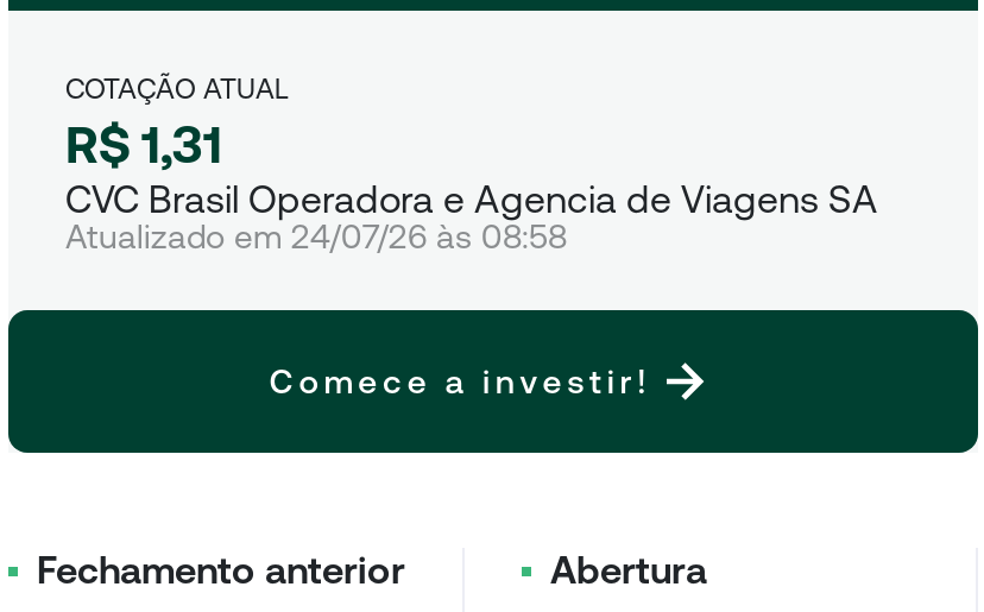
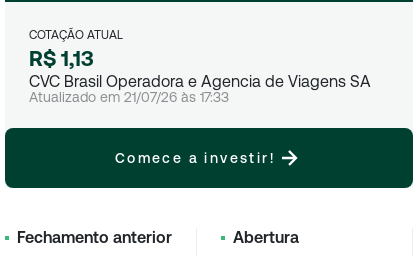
[65,115,222,175] R$ 1,31 -> [29,46,94,71] R$ 1,13
[65,217,567,255] Atualizado em 24/07/26 às 08:58 -> [29,89,229,105] Atualizado em 21/07/26 às 17:33

